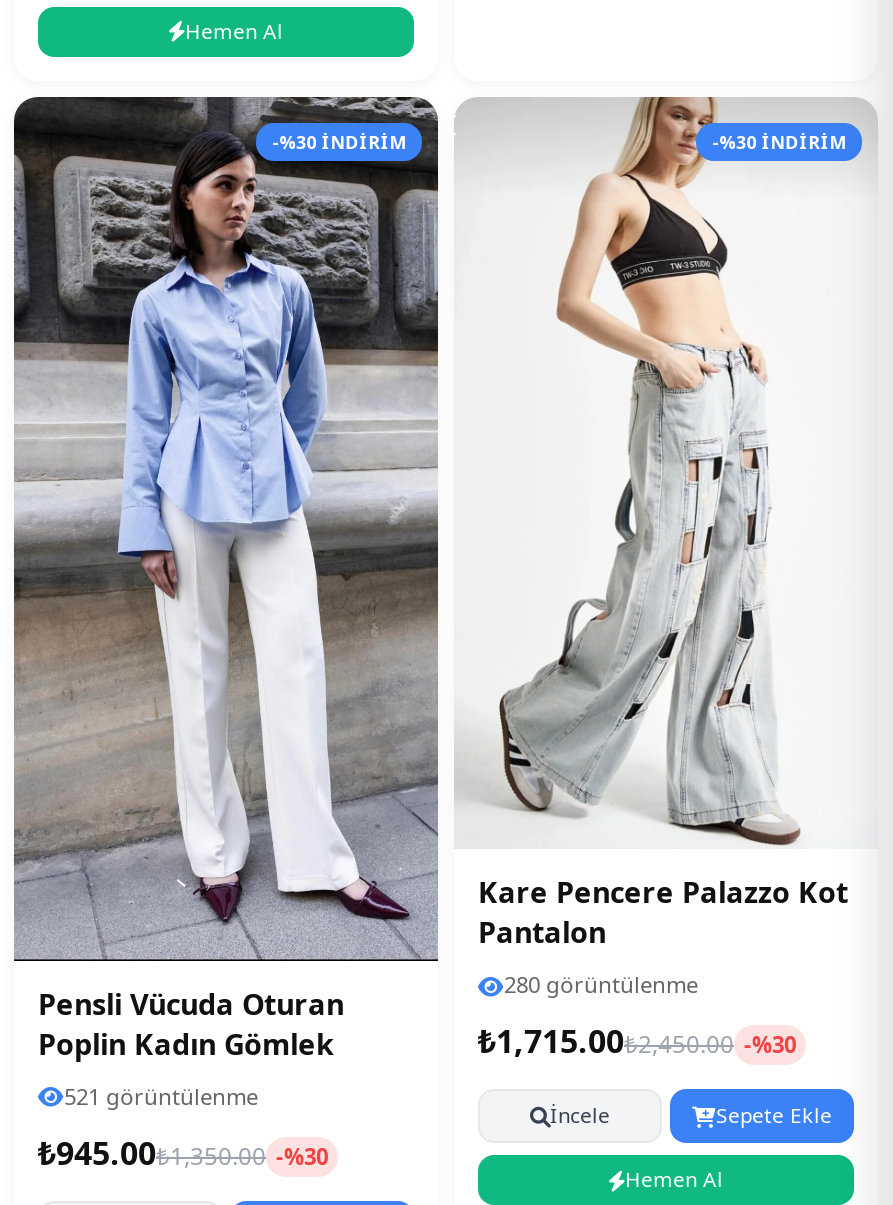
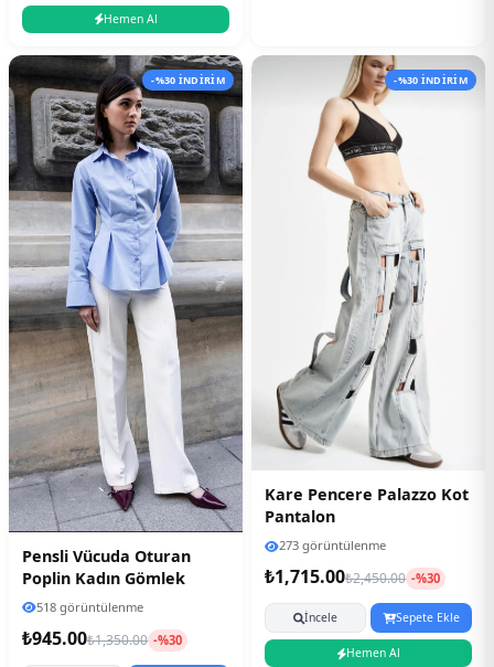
[504,970,698,1000] 280 görüntülenme -> [279,537,386,554] 273 görüntülenme
[64,1080,258,1110] 521 görüntülenme -> [36,598,143,615] 518 görüntülenme

